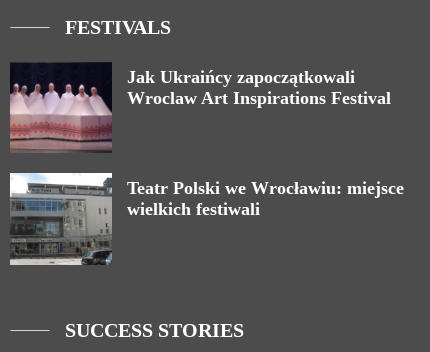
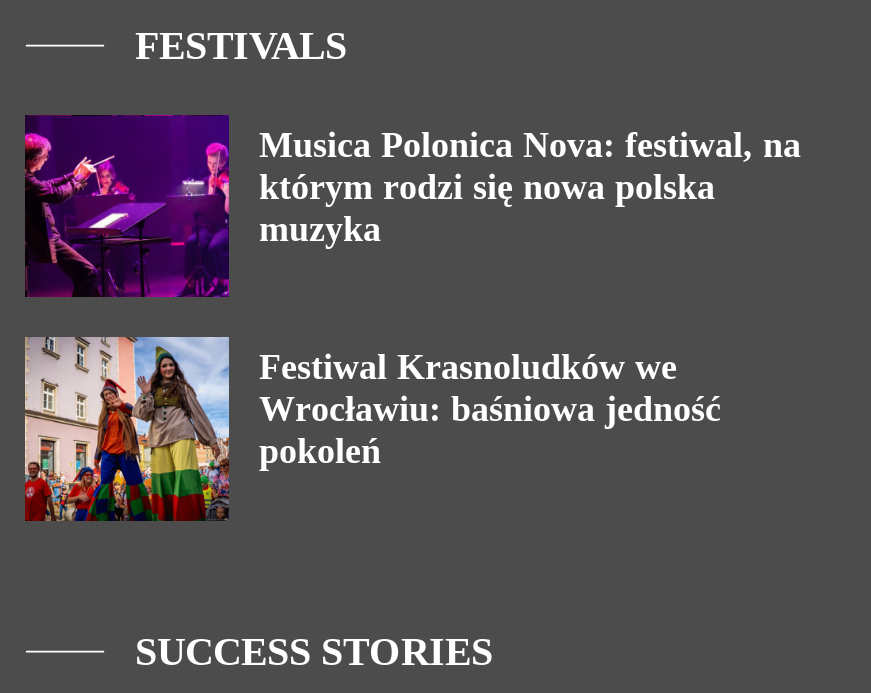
[9,62,391,153] [image] | Jak Ukraińcy zapoczątkowali | Wroclaw Art Inspirations Festival -> [23,115,801,297] [image] | Musica Polonica Nova: festiwal, na | którym rodzi się nowa polska | muzyka
[9,172,404,266] [image] | Teatr Polski we Wrocławiu: miejsce | wielkich festiwali -> [23,335,721,523] [image] | Festiwal Krasnoludków we | Wrocławiu: baśniowa jedność | pokoleń

